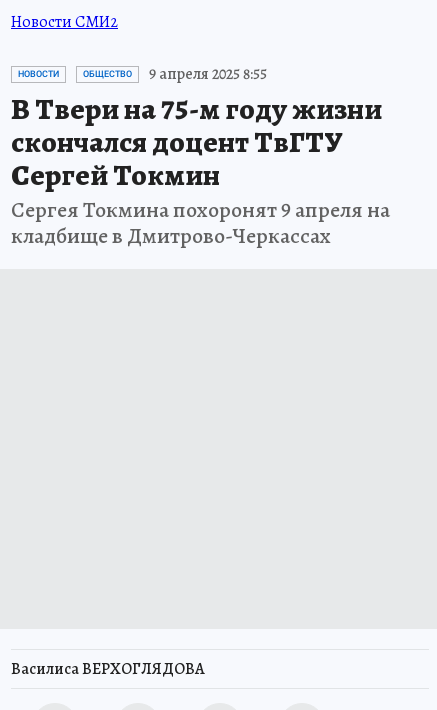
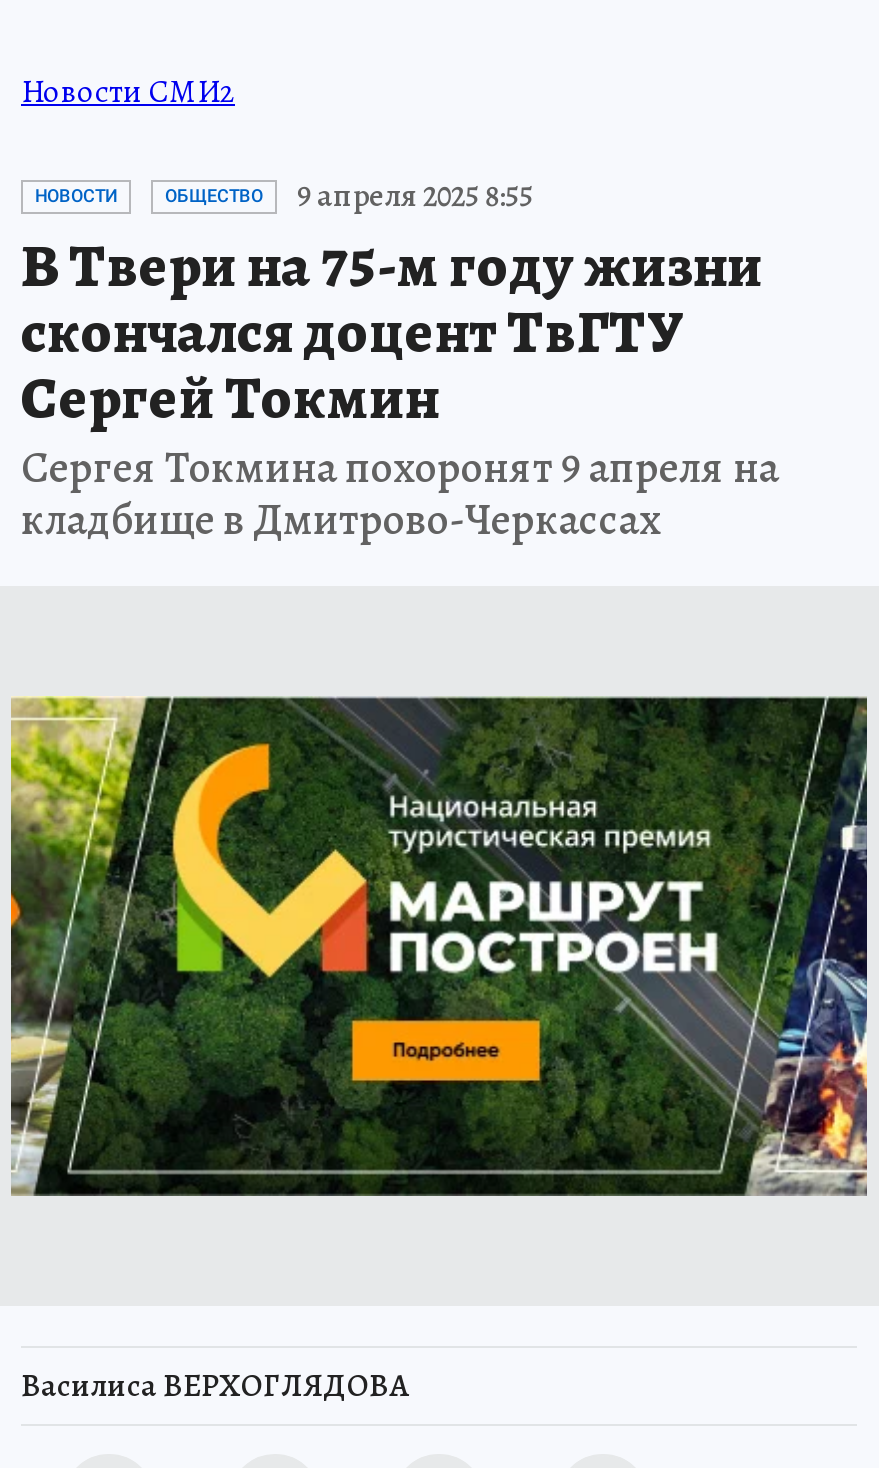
none -> [9,694,869,1198] [image]

